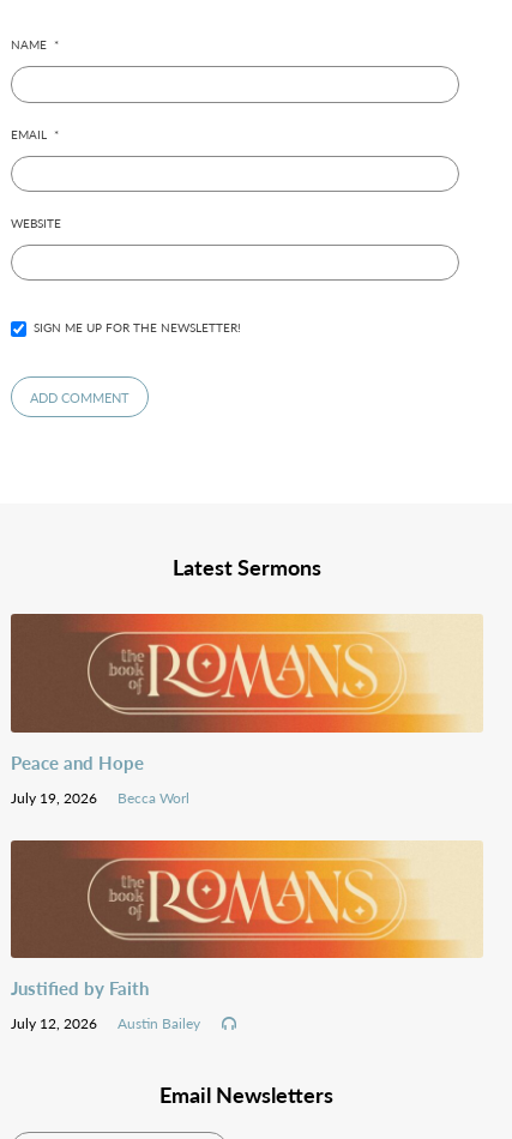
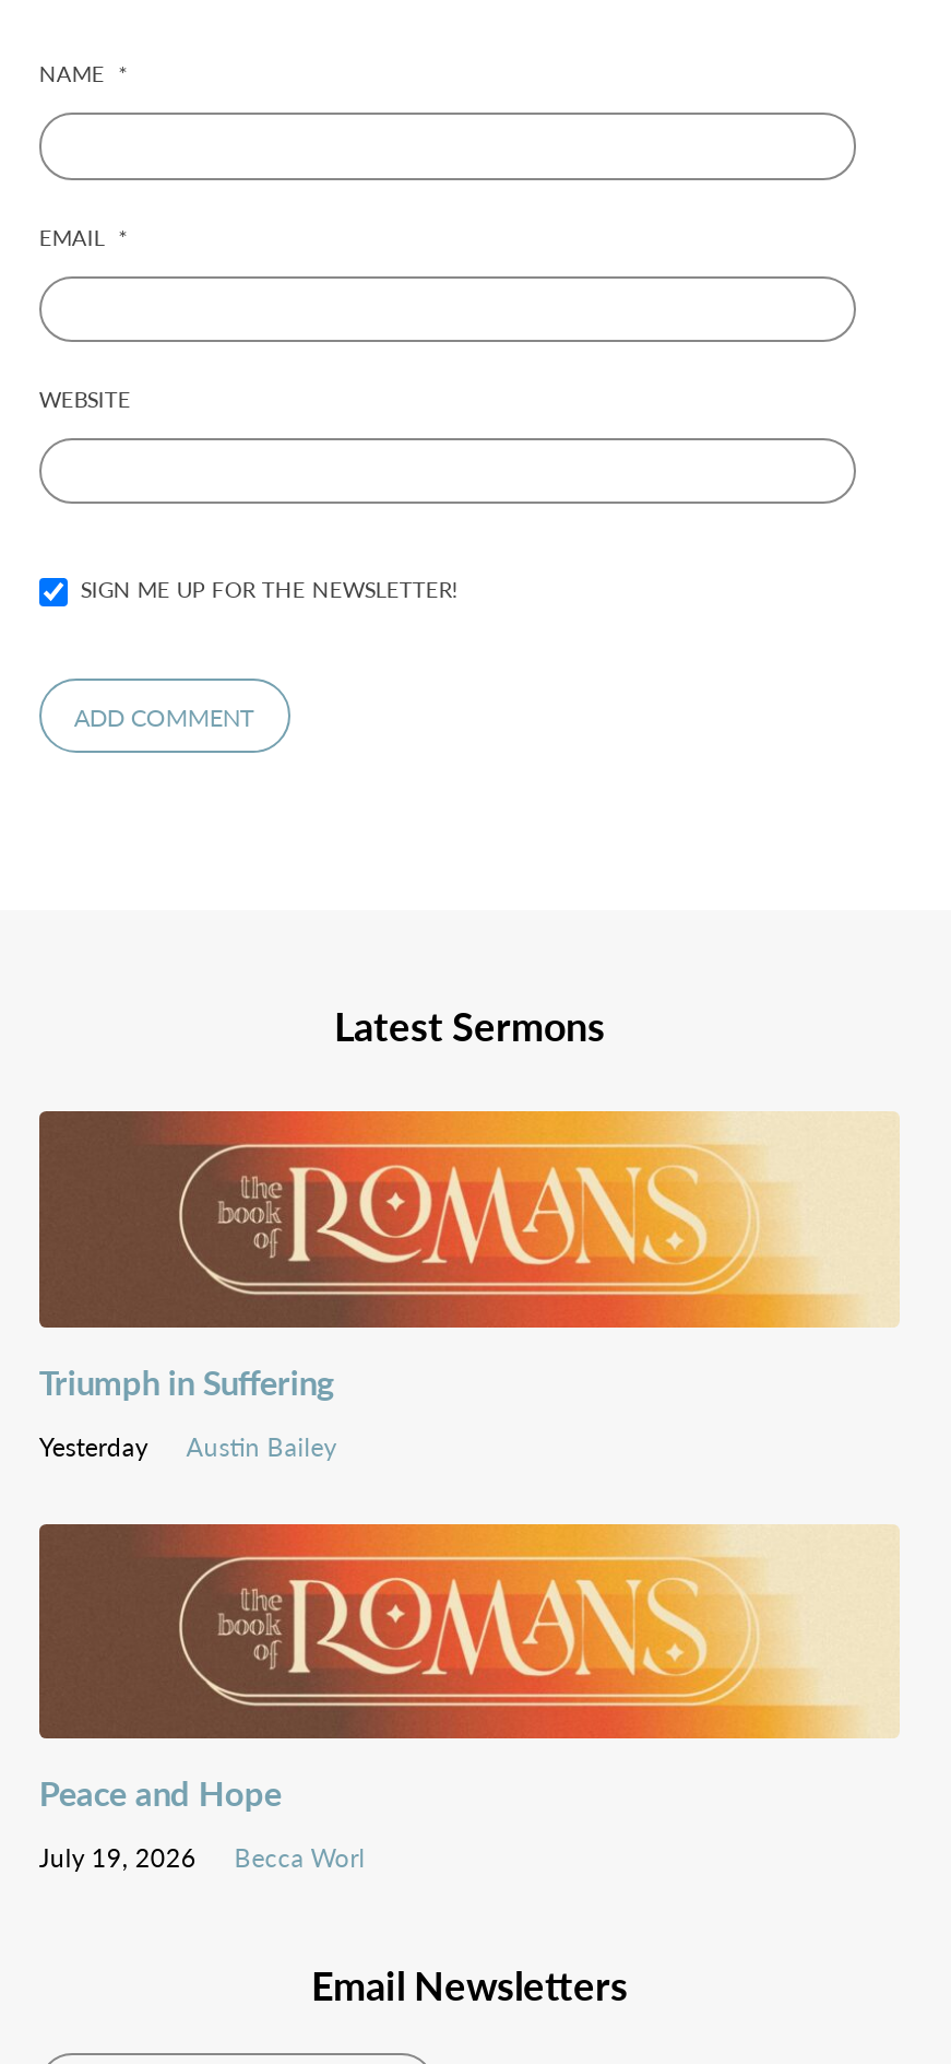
none -> [39,1359,334,1462] Triumph in Suffering | Yesterday
moved [11,614,466,806] -> [39,1522,869,1873]: [image] | Peace and Hope | July 19, 2026 | Becca Worl
[11,975,149,1032] Justified by Faith | July 12, 2026 -> none
moved [118,1013,200,1032] -> [186,1427,337,1462]: Austin Bailey

